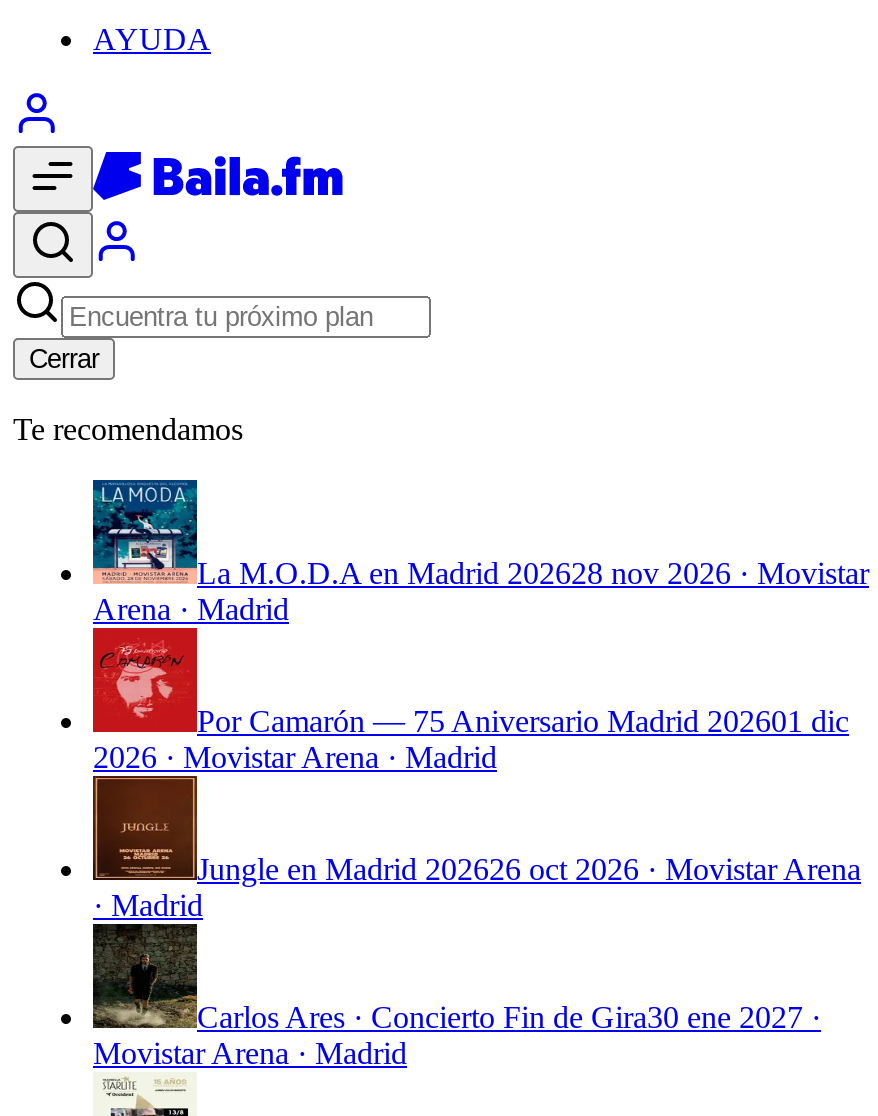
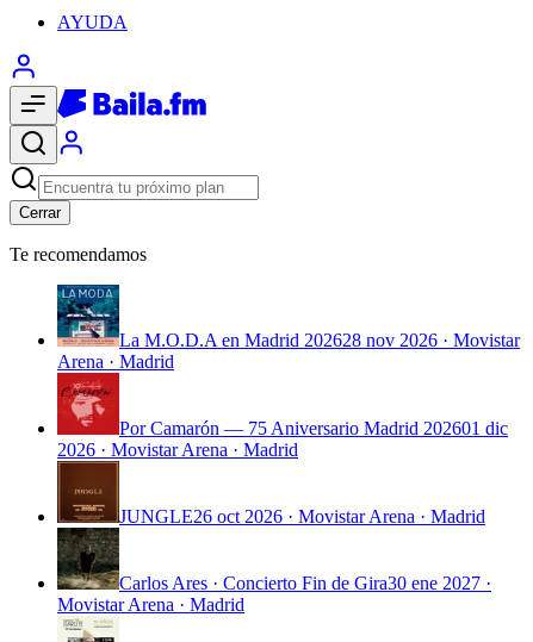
[93,852,861,922] Jungle en Madrid 202626 oct 2026 · Movistar Arena | · Madrid -> [119,506,485,526] JUNGLE26 oct 2026 · Movistar Arena · Madrid

